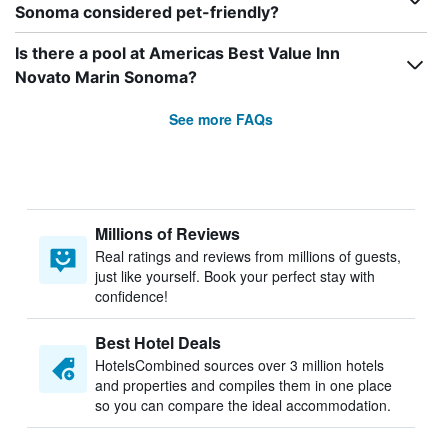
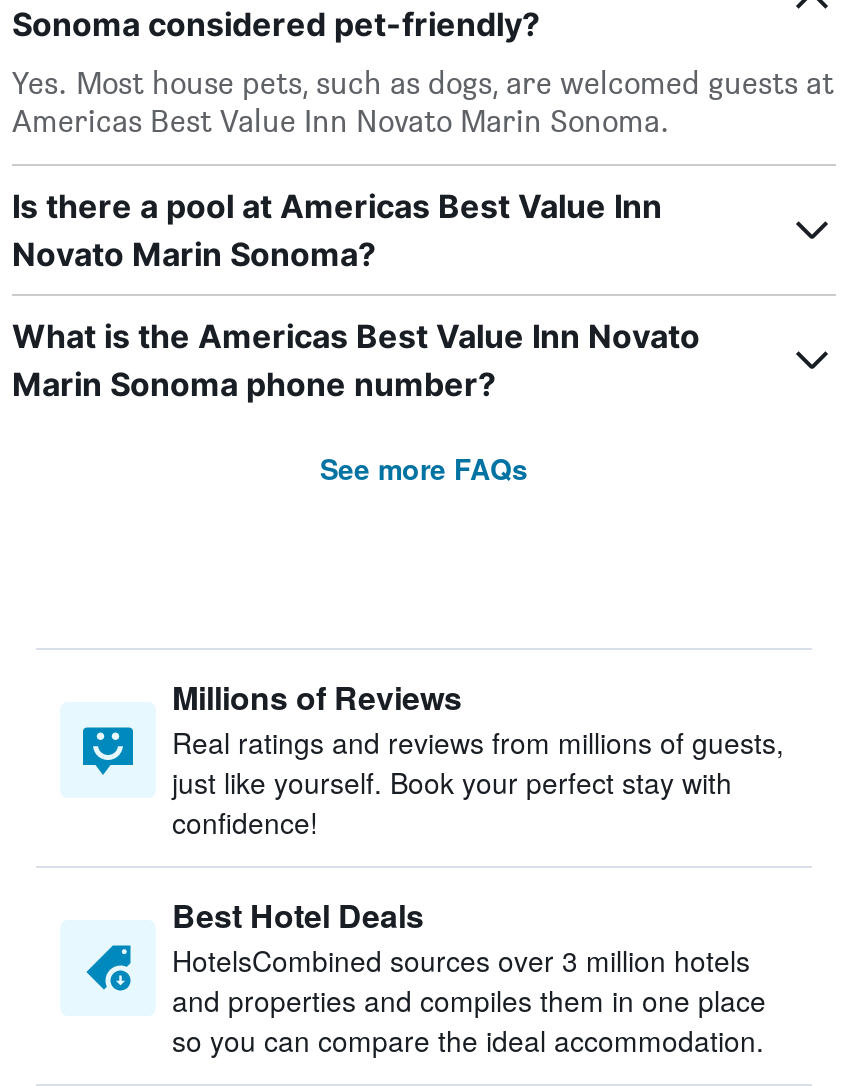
none -> [12,64,834,140] Yes. Most house pets, such as dogs, are welcomed guests at | Americas Best Value Inn Novato Marin Sonoma.
none -> [12,316,700,404] What is the Americas Best Value Inn Novato | Marin Sonoma phone number?

